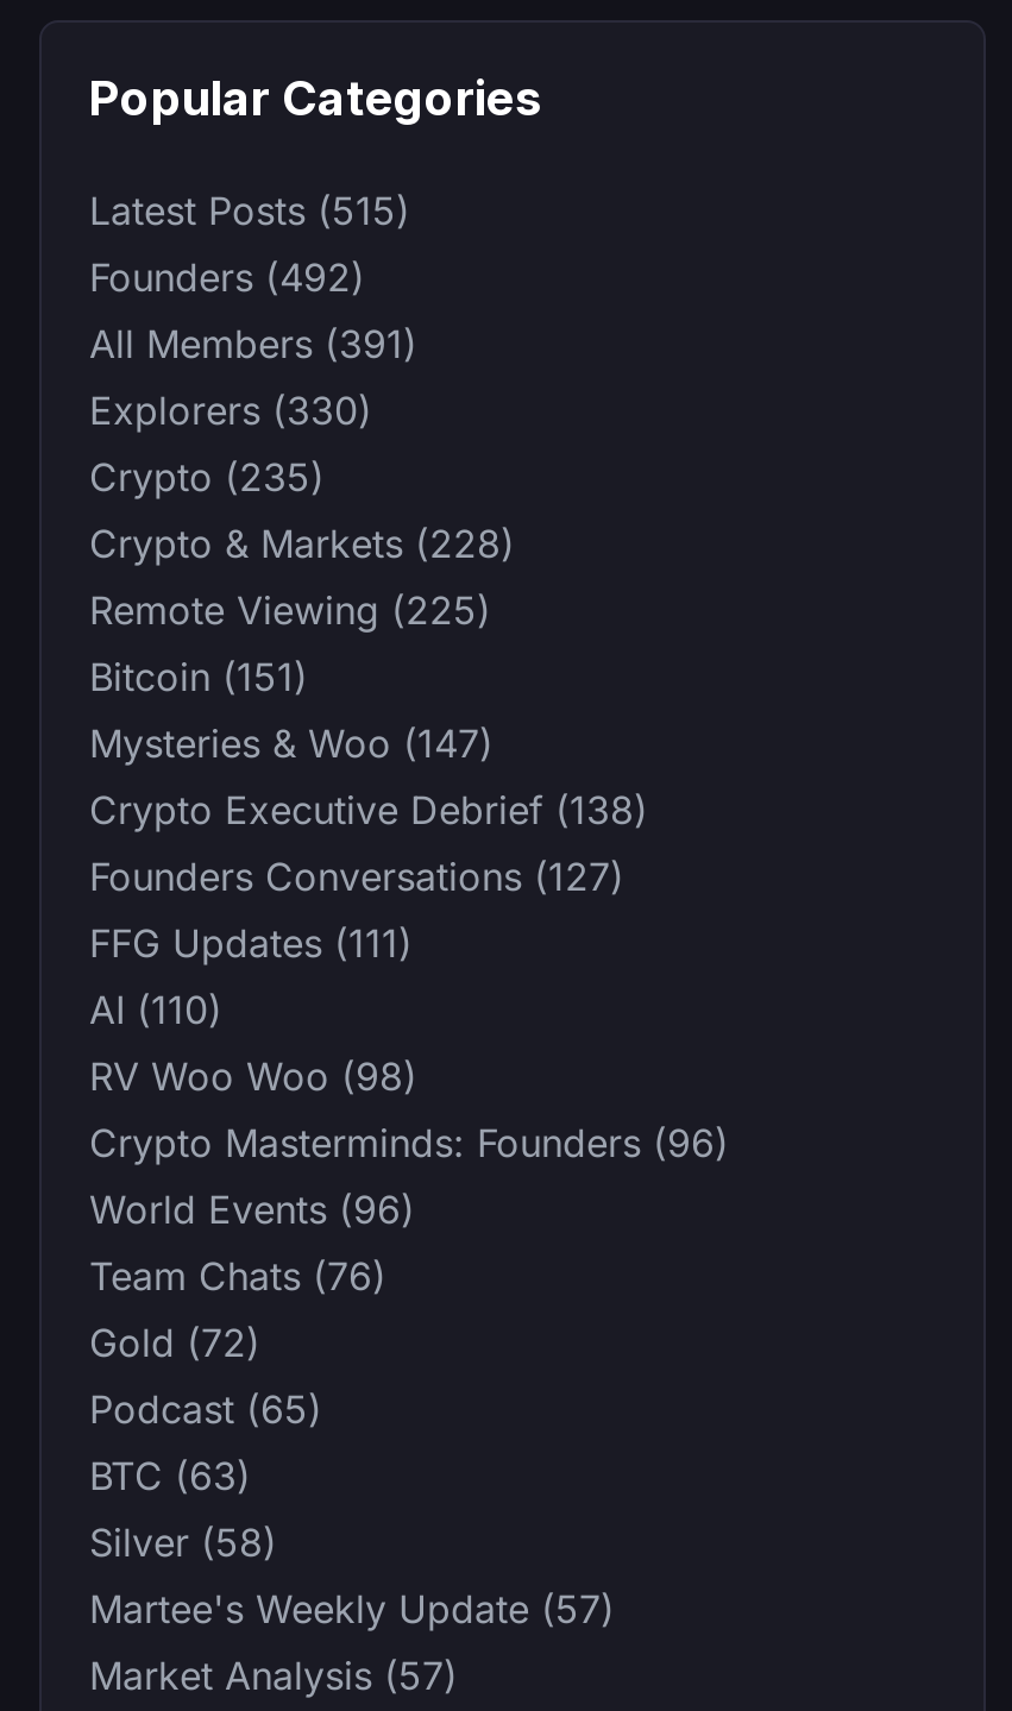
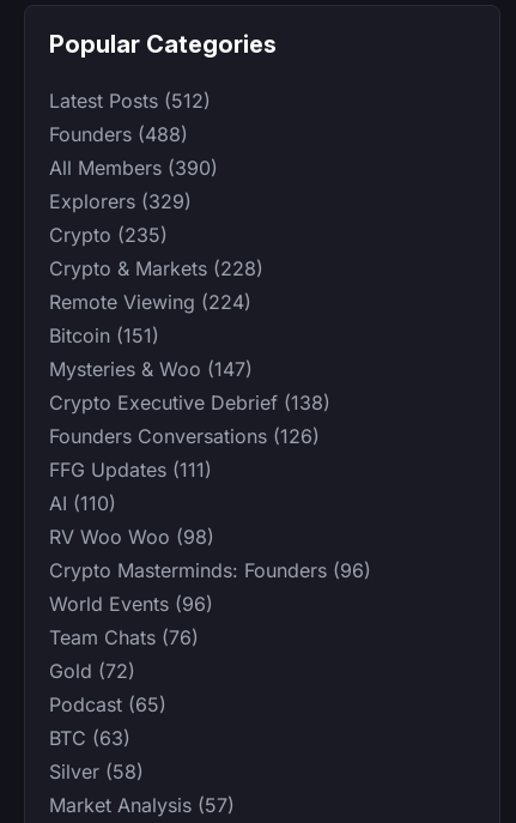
[89,186,410,234] Latest Posts (515) -> [49,88,211,112] Latest Posts (512)
[89,253,365,300] Founders (492) -> [49,122,188,146] Founders (488)
[89,319,417,367] All Members (391) -> [49,155,218,179] All Members (390)
[89,386,372,434] Explorers (330) -> [49,189,192,213] Explorers (329)
[89,586,491,633] Remote Viewing (225) -> [49,290,251,314] Remote Viewing (224)
[89,852,624,900] Founders Conversations (127) -> [49,424,320,448] Founders Conversations (126)
[89,1584,615,1632] Martee's Weekly Update (57) -> none

